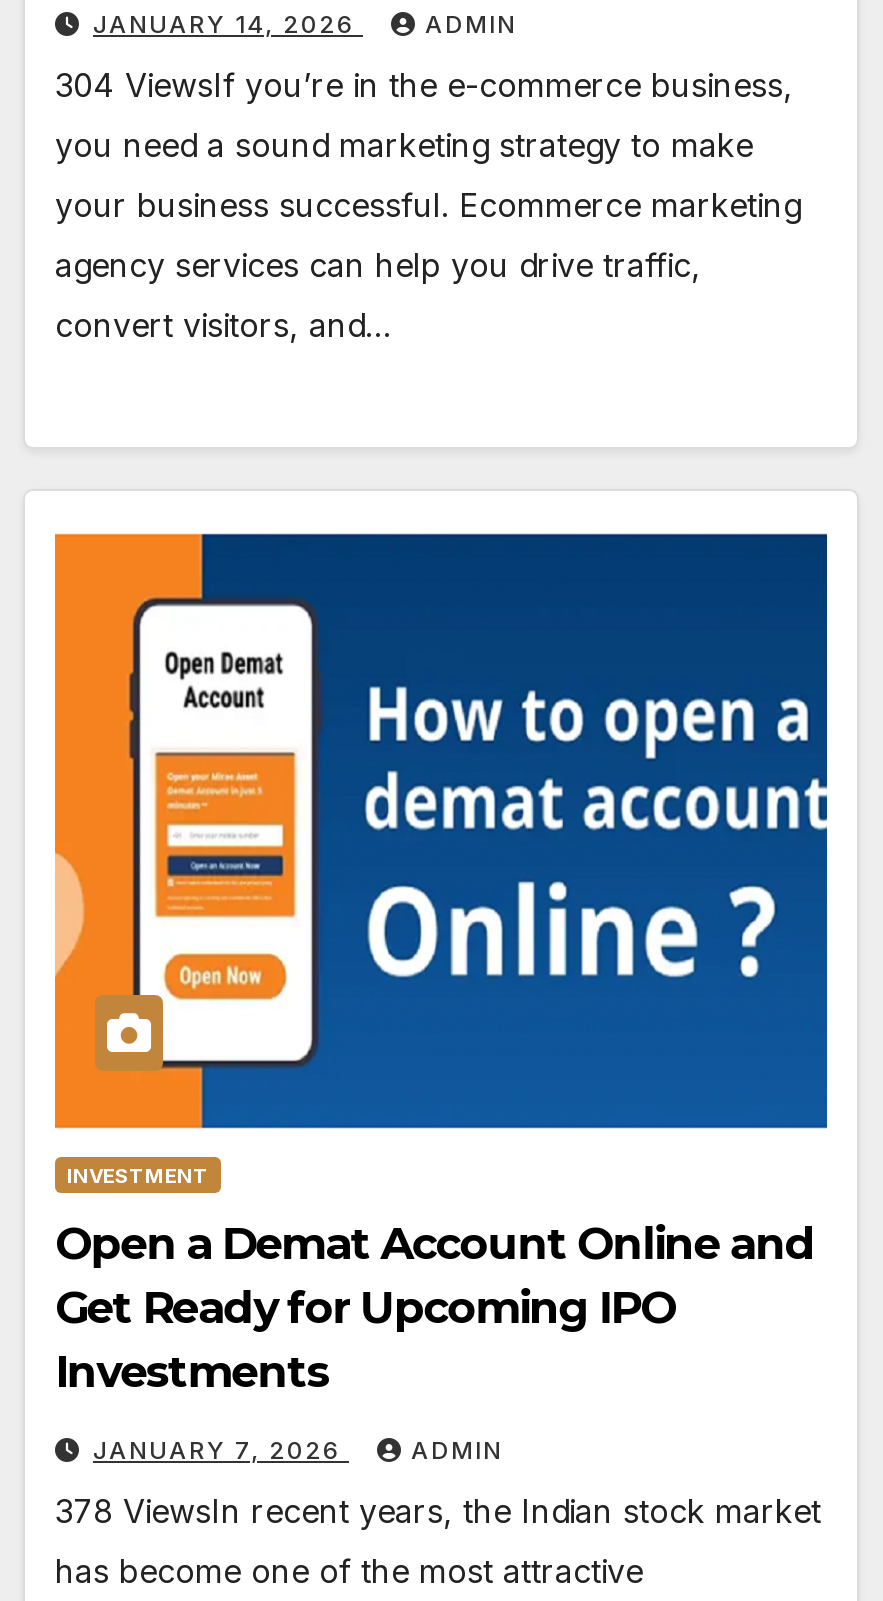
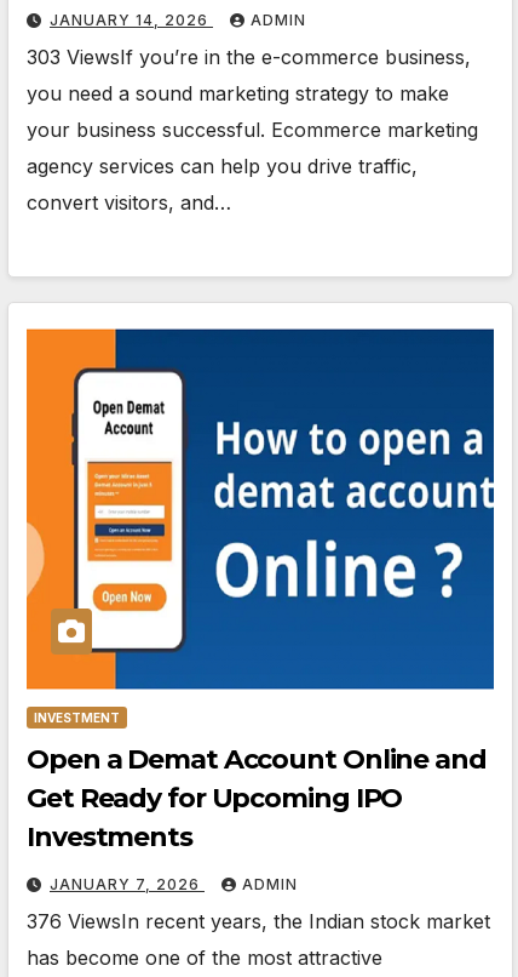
[55,66,793,106] 304 ViewsIf you’re in the e-commerce business, -> [27,45,471,69] 303 ViewsIf you’re in the e-commerce business,
[55,1490,821,1530] 378 ViewsIn recent years, the Indian stock market -> [27,909,490,933] 376 ViewsIn recent years, the Indian stock market

